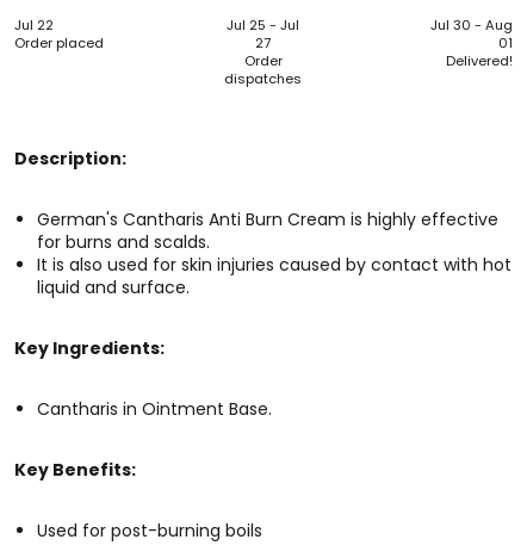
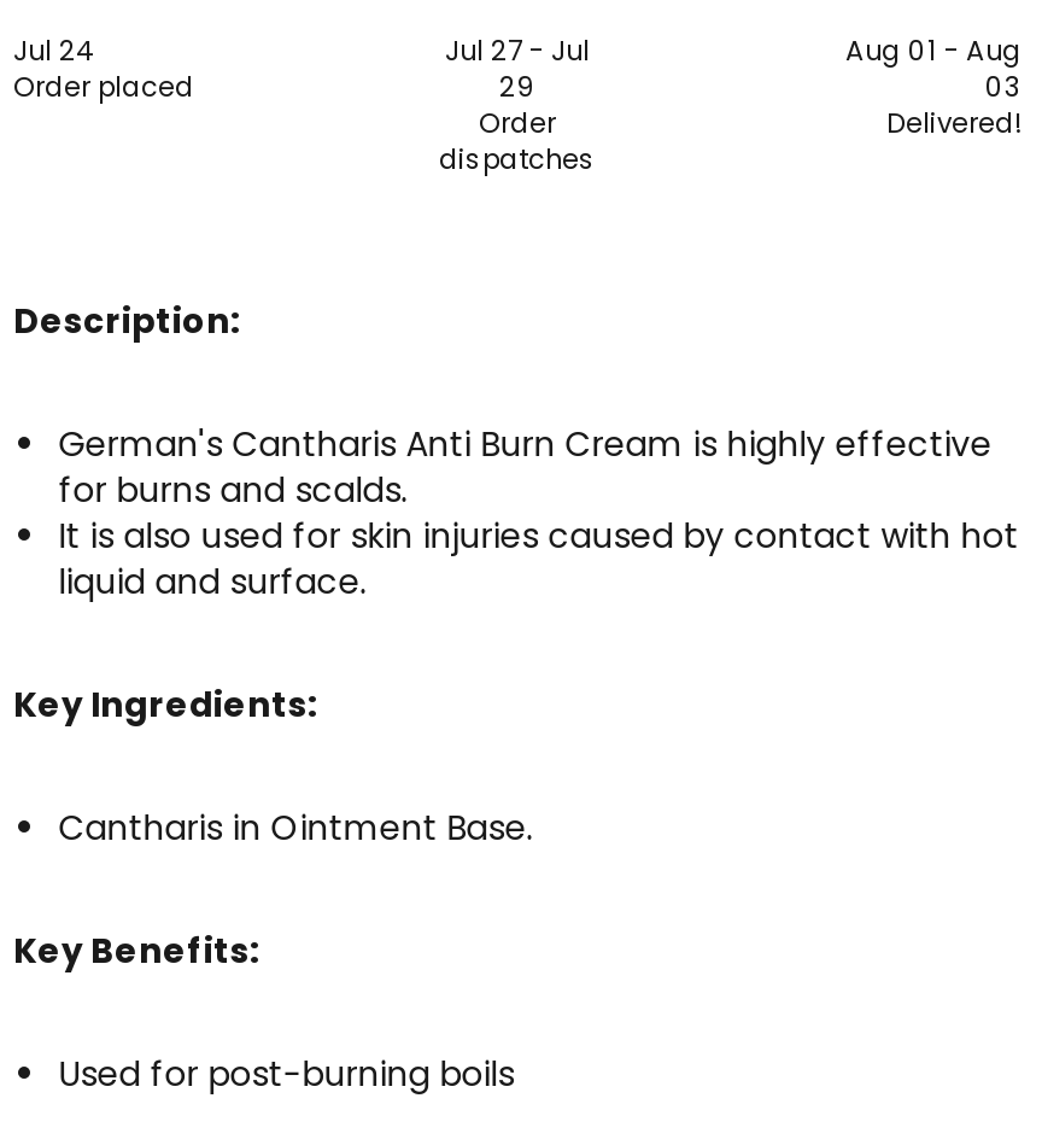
[14,15,54,34] Jul 22 -> [13,30,93,69] Jul 24
[227,15,300,34] Jul 25 - Jul -> [445,30,590,69] Jul 27 - Jul
[430,15,513,34] Jul 30 - Aug -> [845,30,1021,69] Aug 01 - Aug
[256,33,271,52] 27 -> [499,66,535,105] 29
[498,33,513,52] 01 -> [985,66,1021,105] 03

